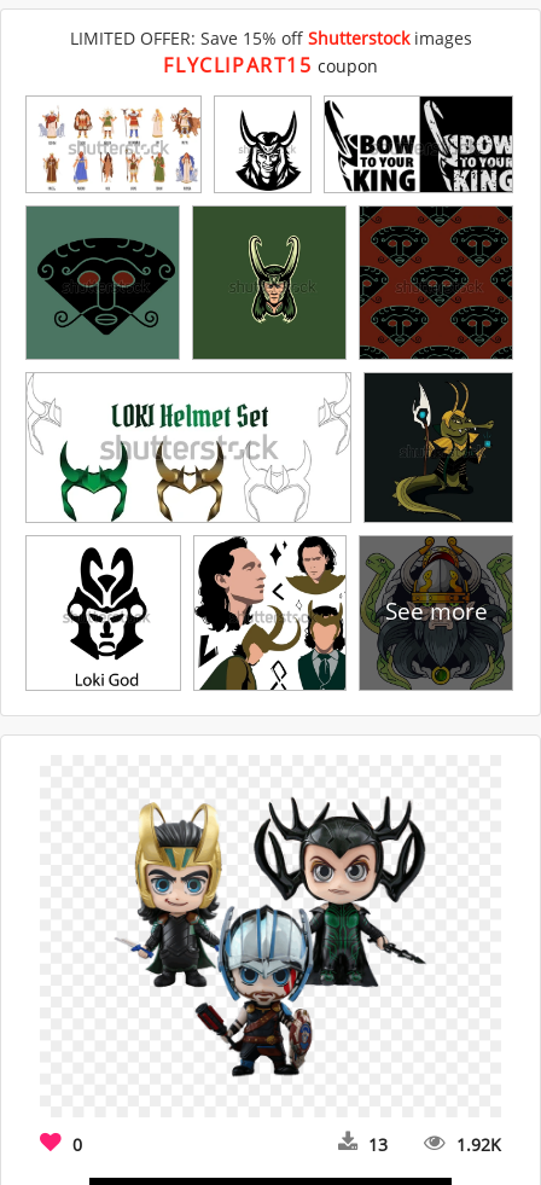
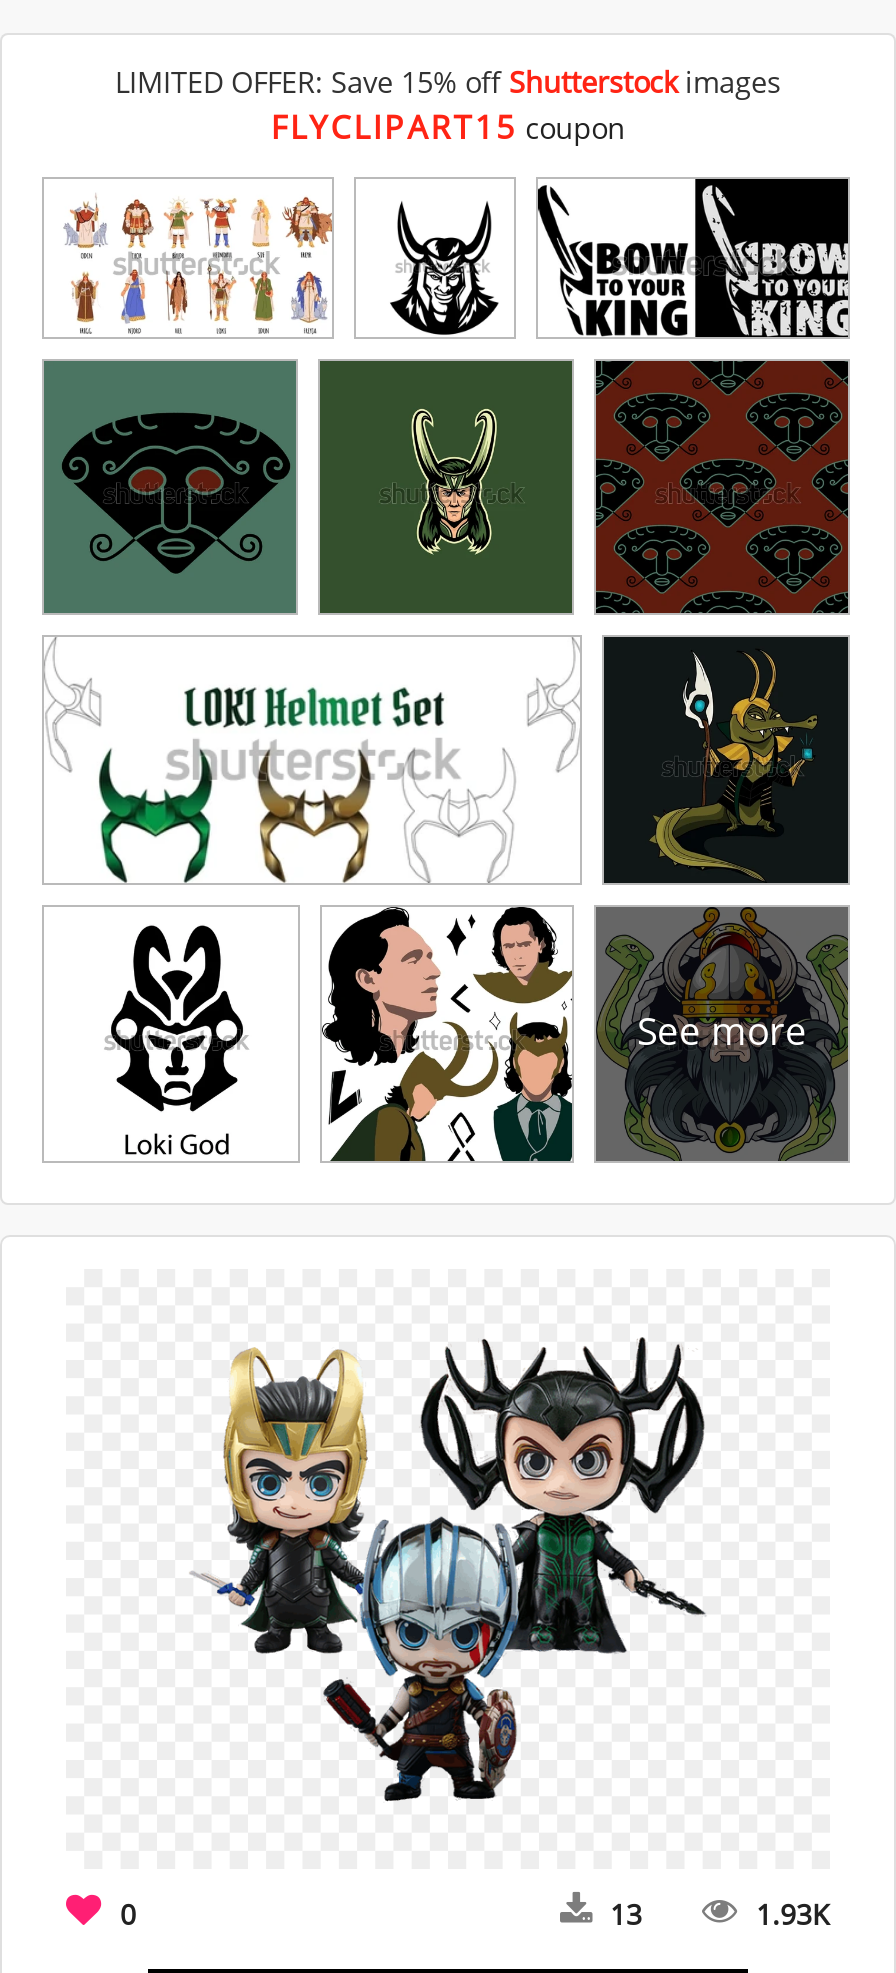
[456,1133,501,1156] 1.92K -> [756,1895,830,1933] 1.93K

